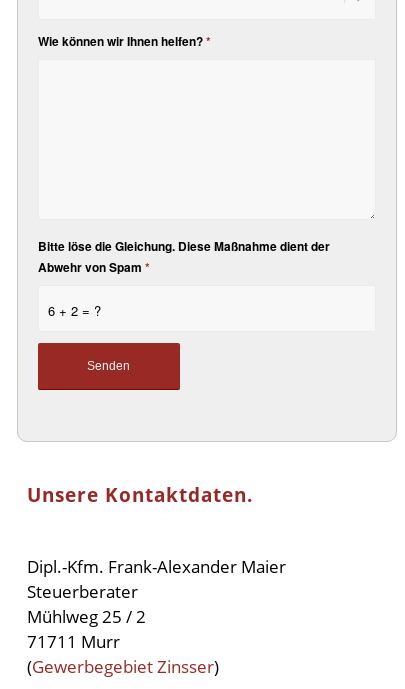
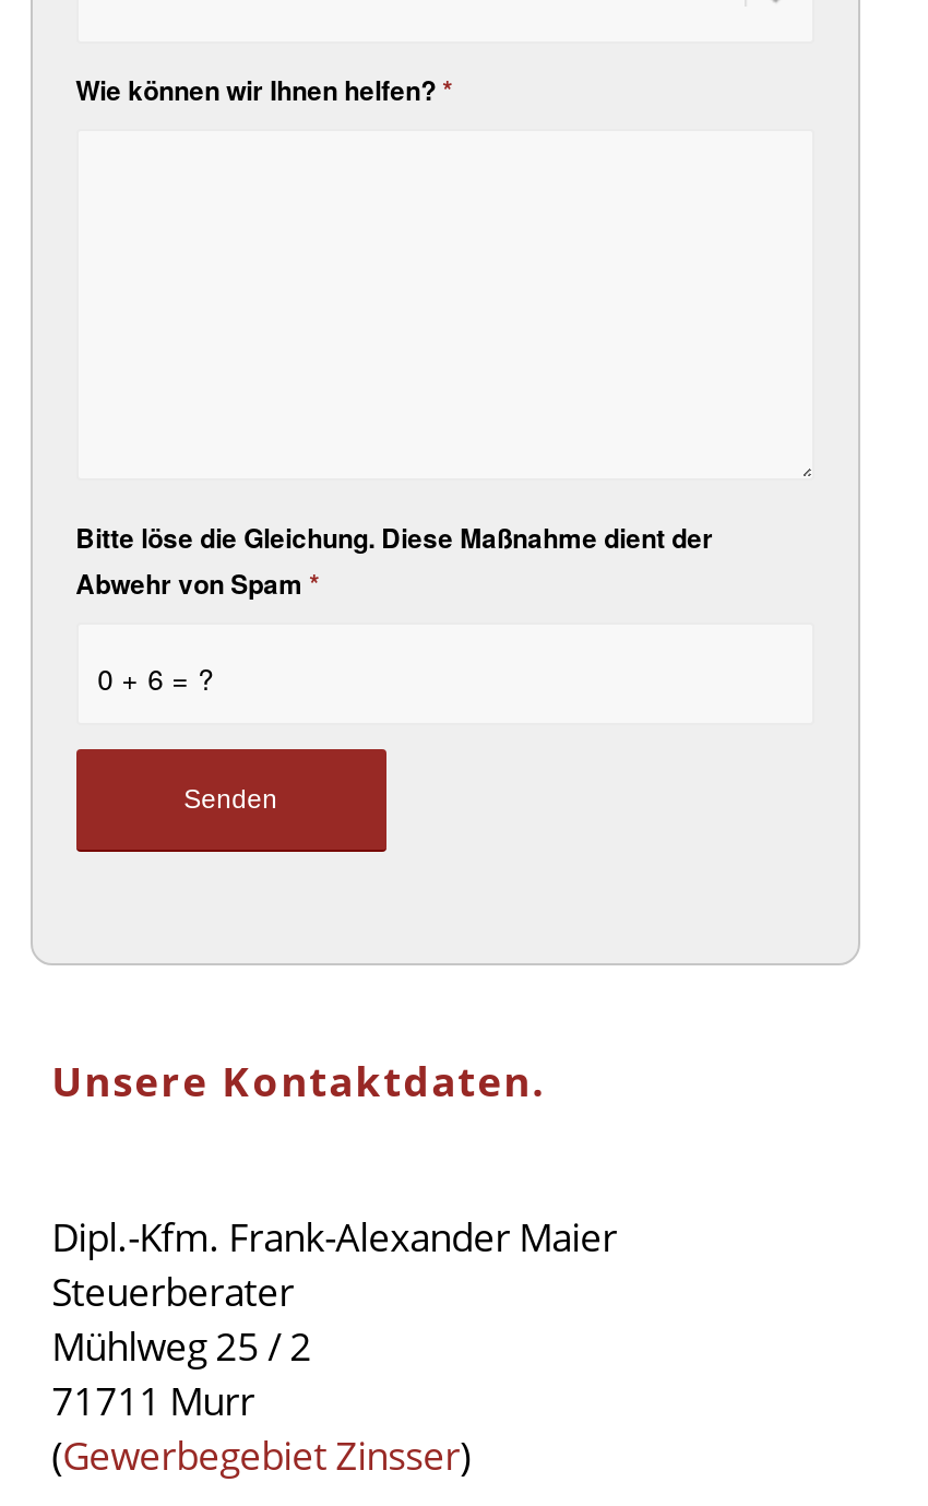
[48,301,101,320] 6 + 2 = ? -> [97,657,213,699] 0 + 6 = ?

